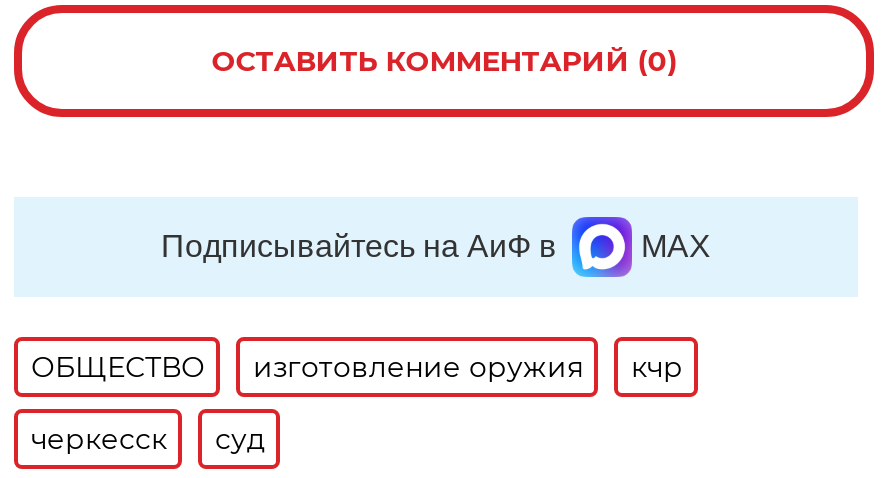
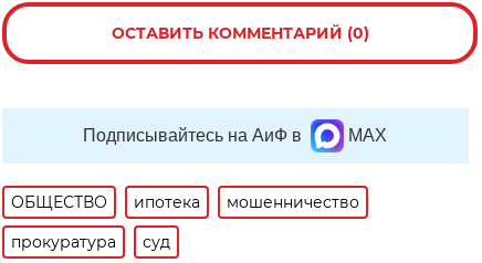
[253,349,683,385] изготовление оружия | кчр -> [134,192,360,212] ипотека | мошенничество
[31,421,167,457] черкесск -> [11,232,117,252] прокуратура

